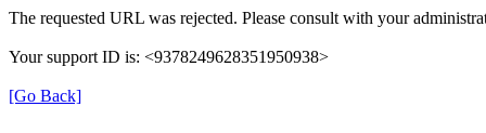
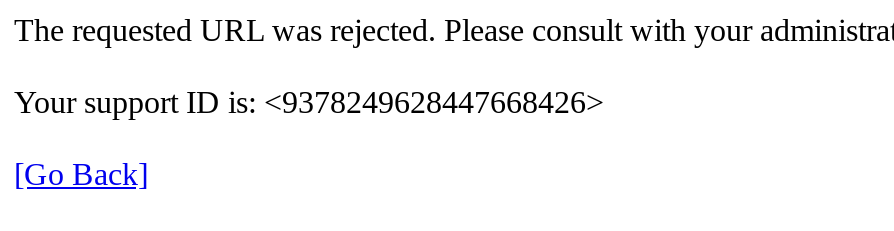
[9,48,329,66] Your support ID is: <9378249628351950938> -> [14,85,604,119] Your support ID is: <9378249628447668426>

